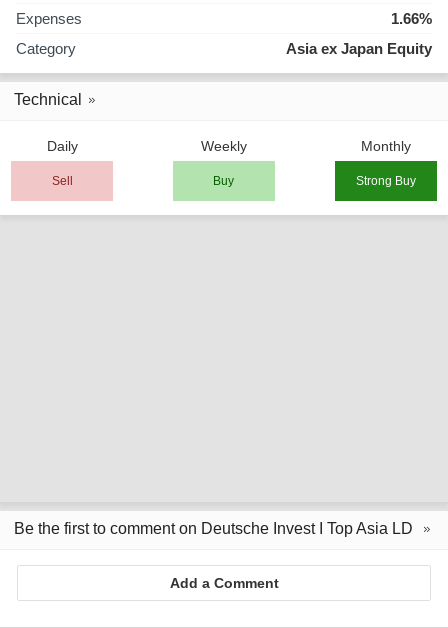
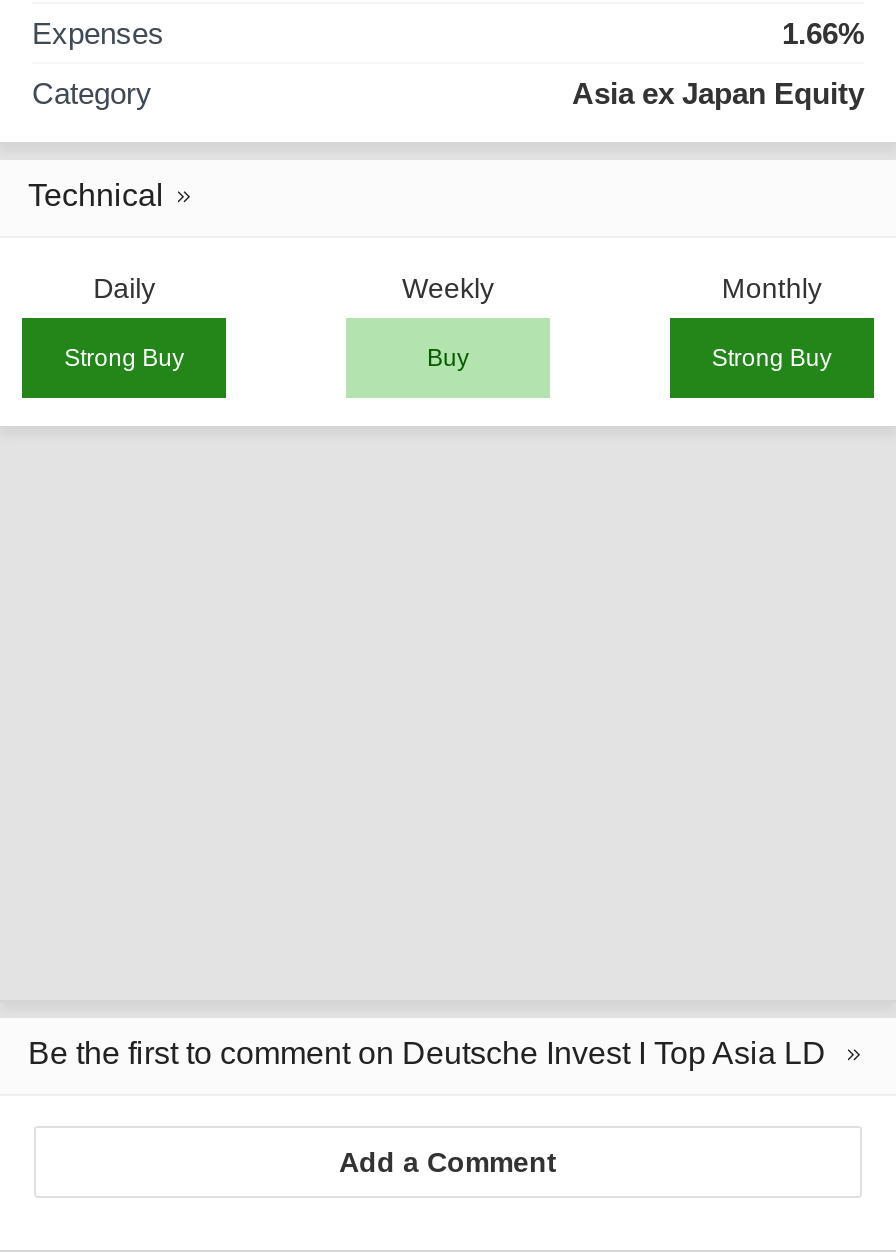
[52,174,73,188] Sell -> [64,344,184,372] Strong Buy

